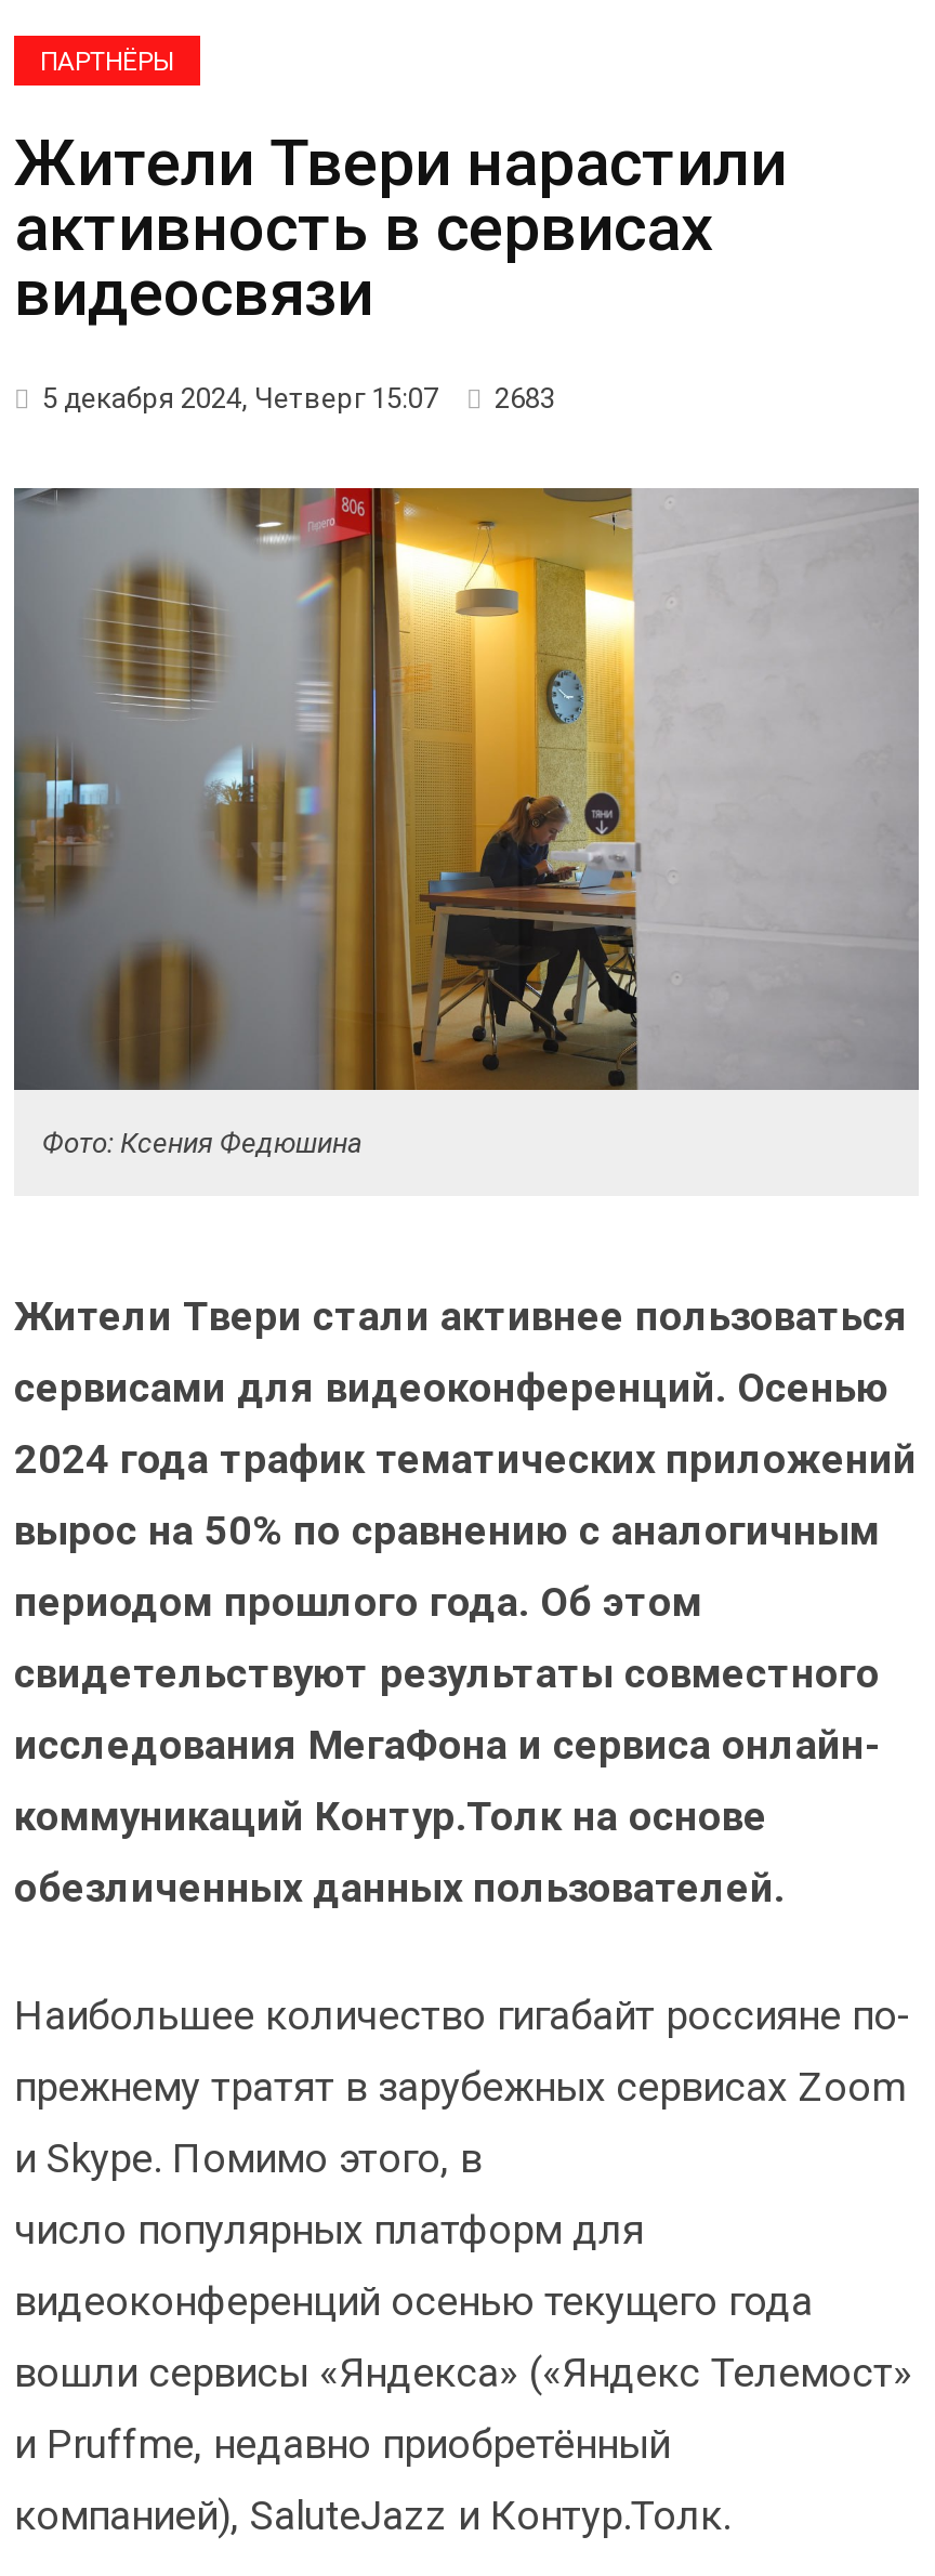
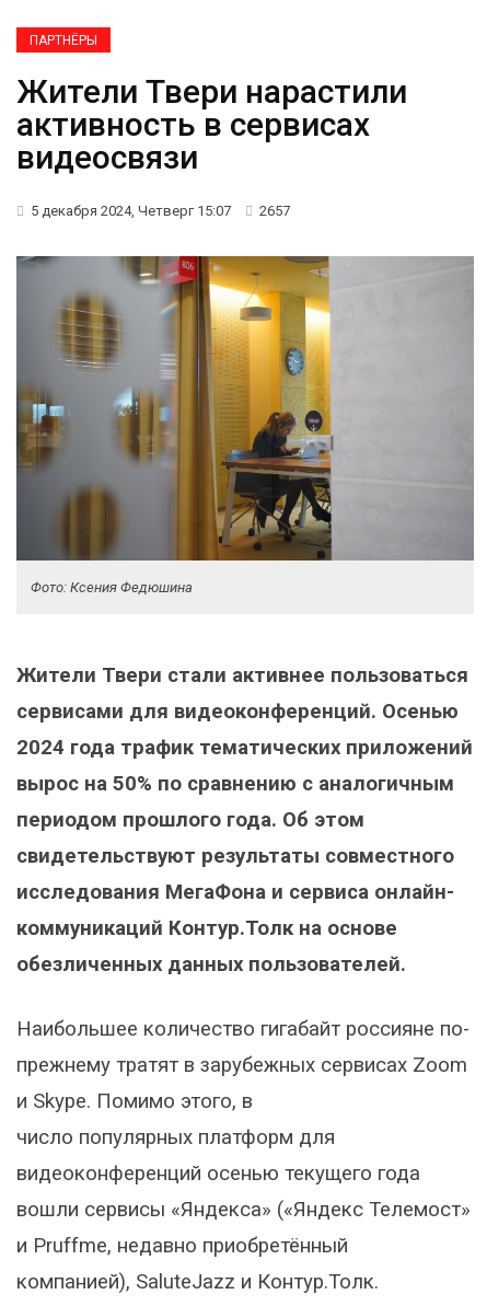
[42,381,555,413] 5 декабря 2024, Четверг 15:07 2683 -> [31,202,290,218] 5 декабря 2024, Четверг 15:07 2657

